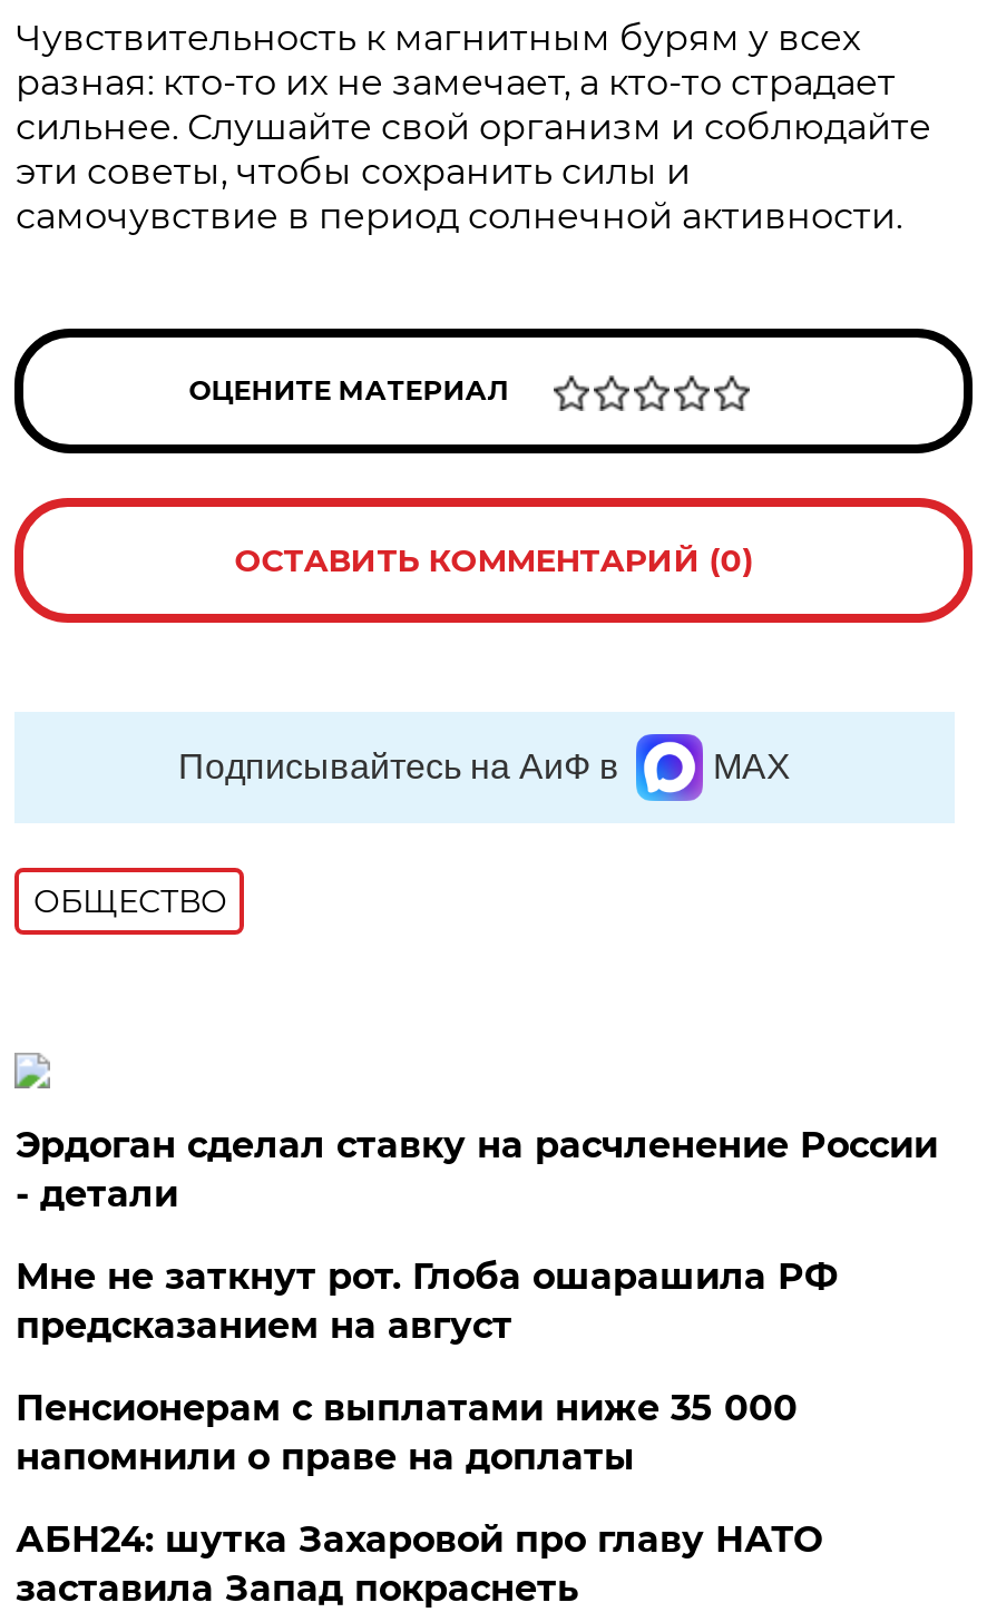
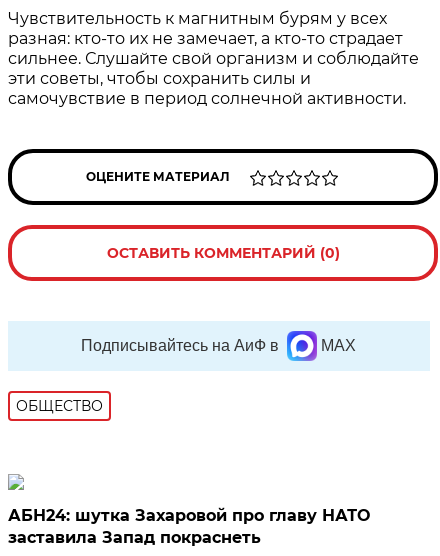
[15,1124,938,1478] Эрдоган сделал ставку на расчленение России | - детали | Мне не заткнут рот. Глоба ошарашила РФ | предсказанием на август | Пенсионерам с выплатами ниже 35 000 | напомнили о праве на доплаты -> none

